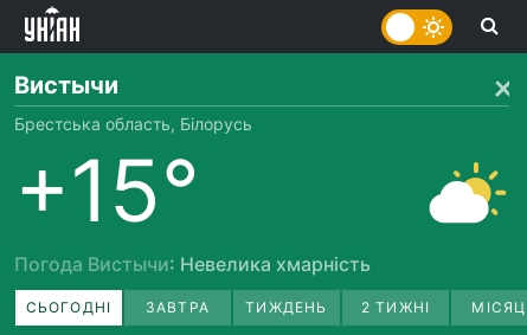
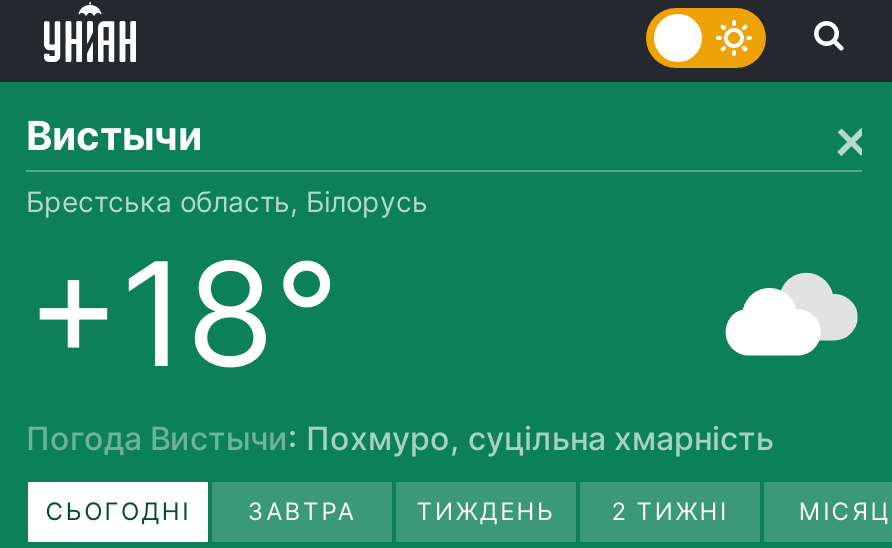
[14,138,371,276] +15° | Погода Вистычи: Невелика хмарність -> [26,226,774,458] +18° | Погода Вистычи: Похмуро, суцільна хмарність
[429,161,507,224] [image] -> [724,268,860,368] [image]

